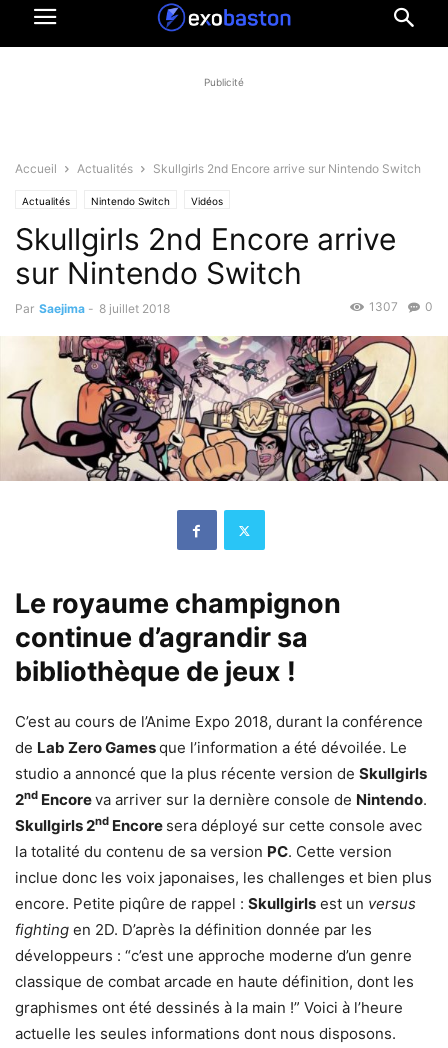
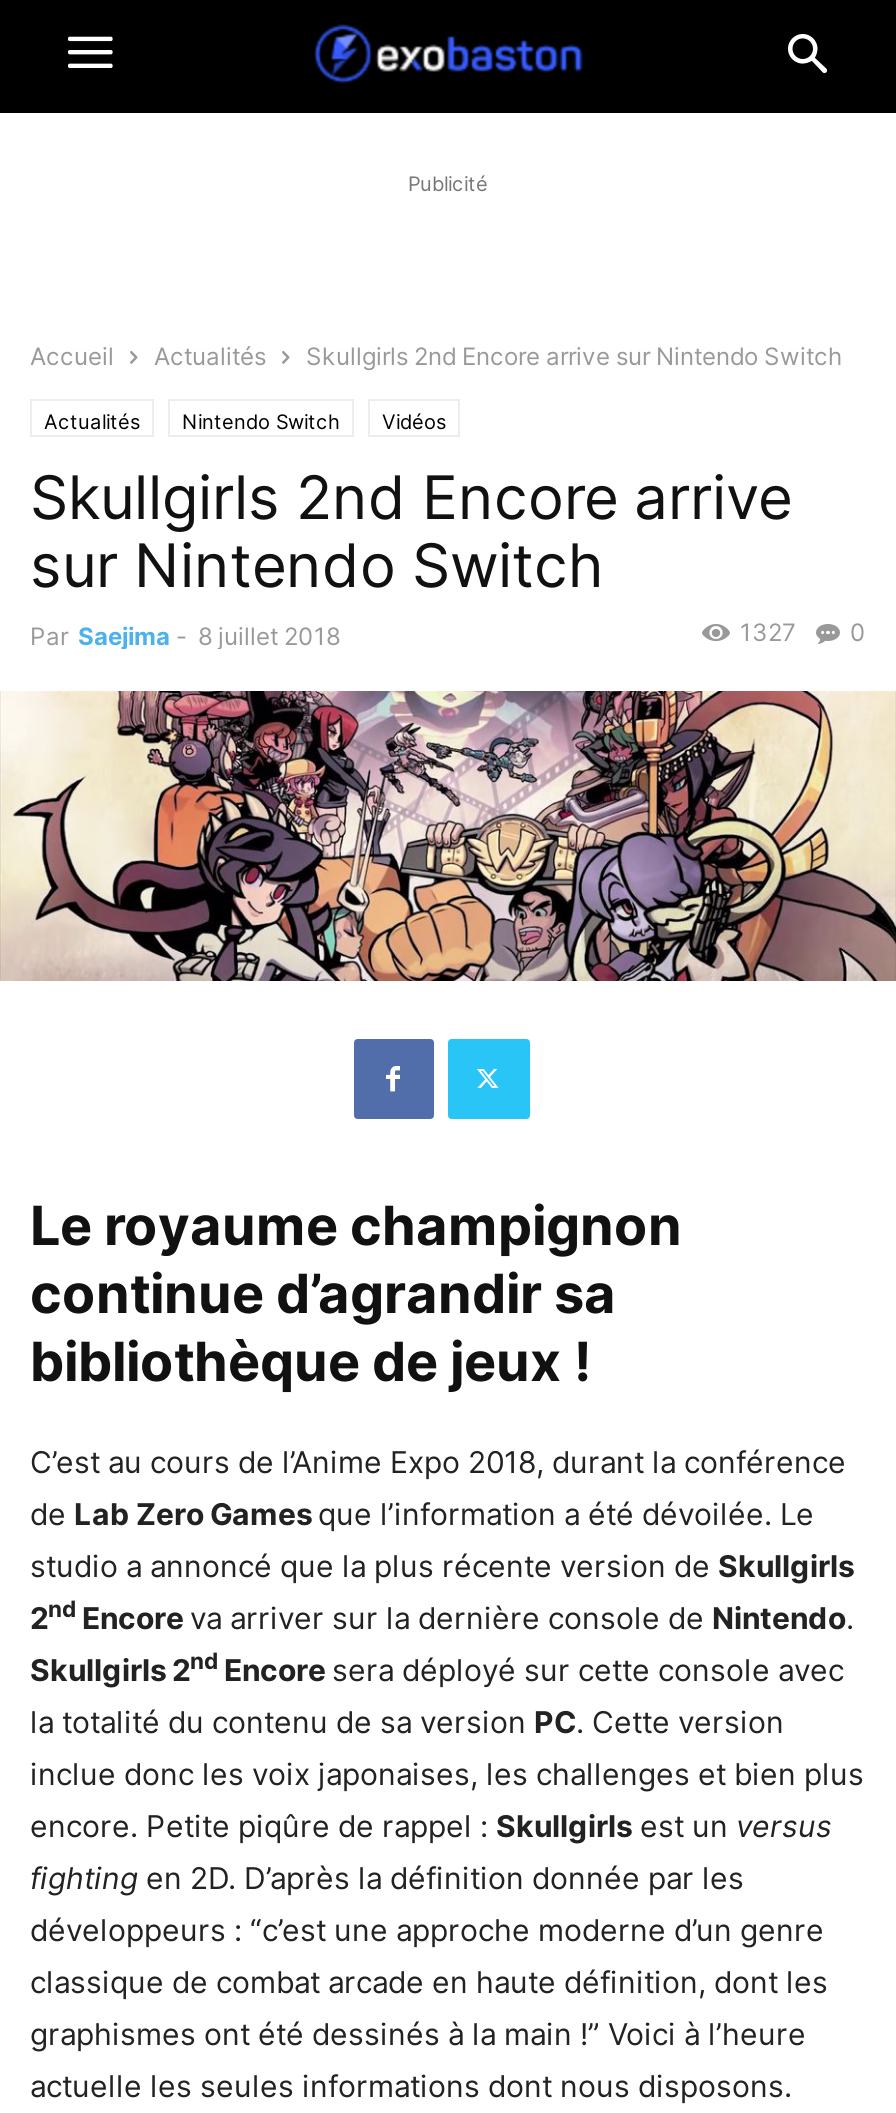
[369,299,433,314] 1307 0 -> [740,617,866,647] 1327 0

